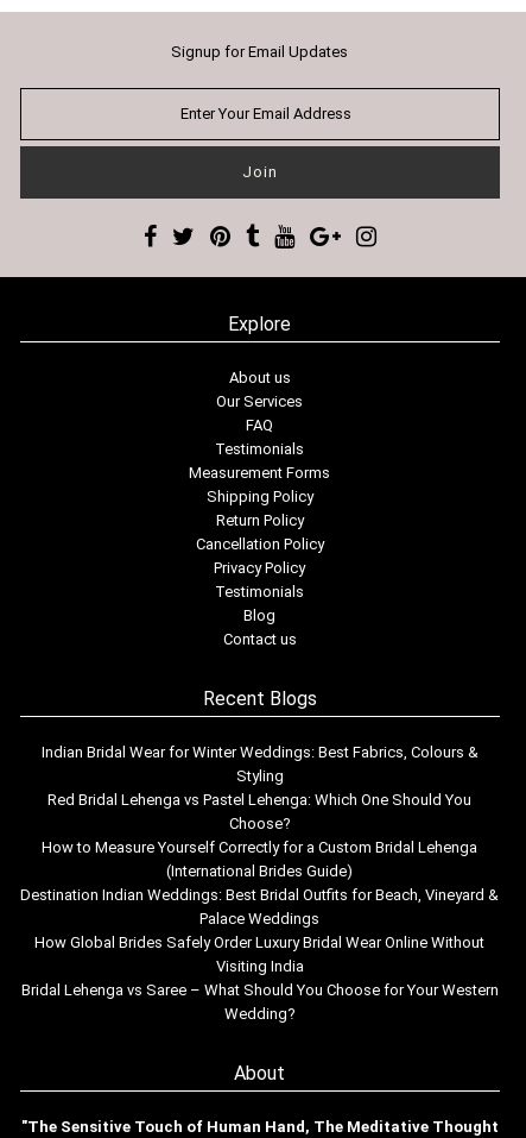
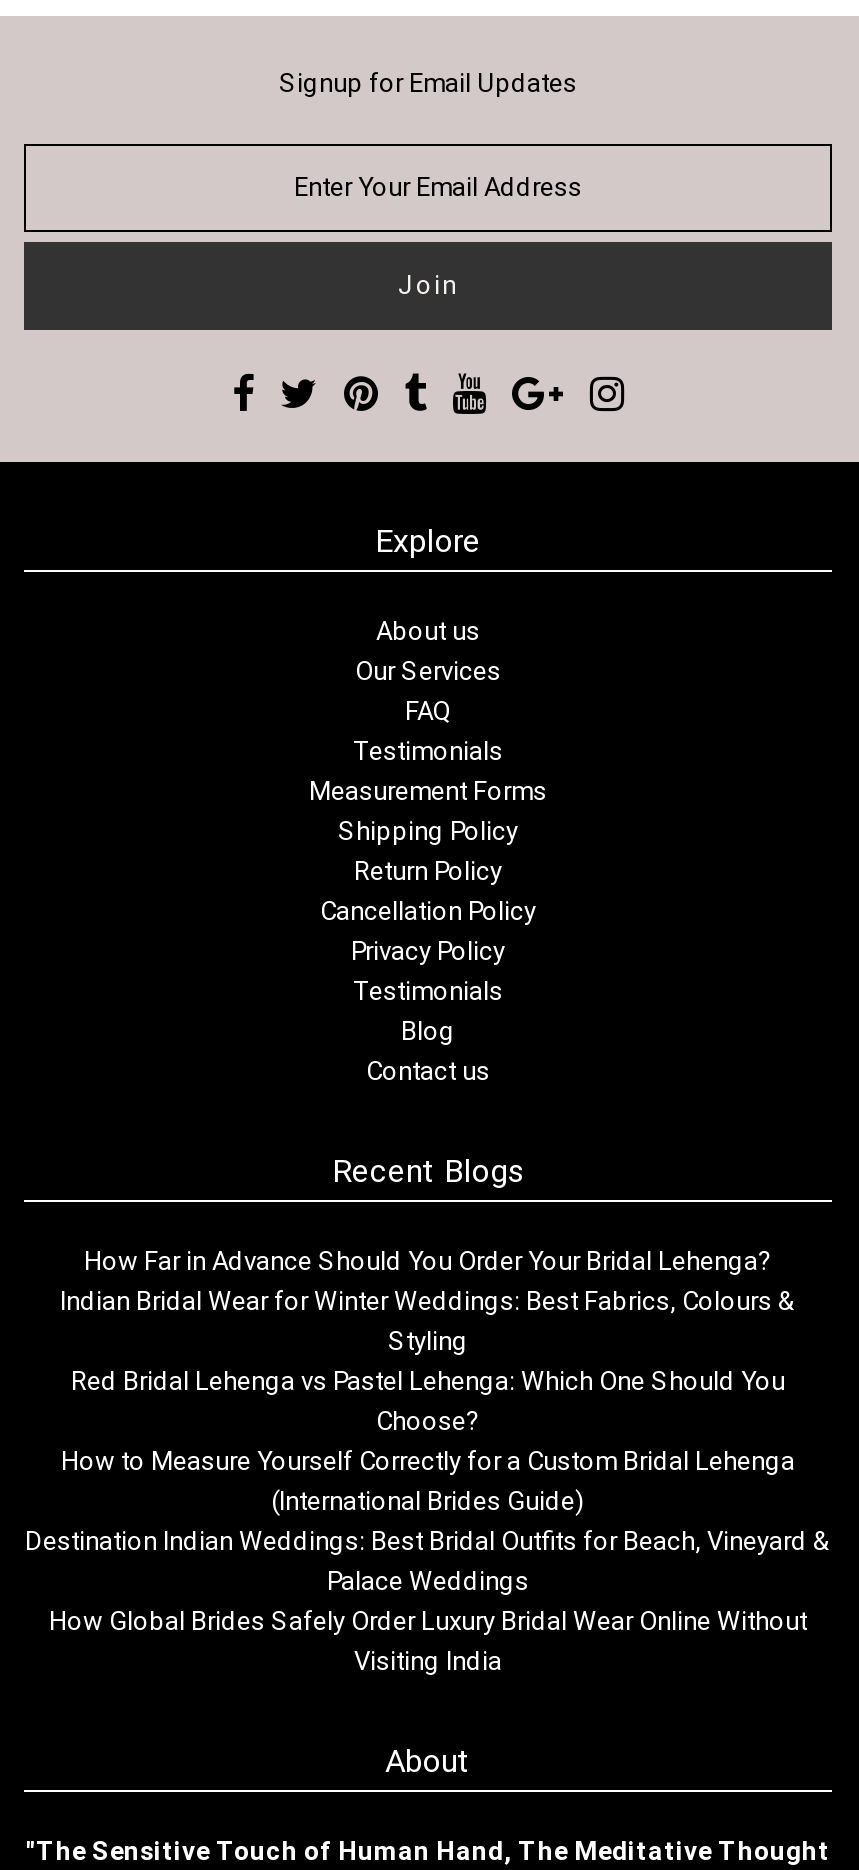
none -> [84,1245,772,1275] How Far in Advance Should You Order Your Bridal Lehenga?
moved [21,743,499,974] -> [25,1285,831,1675]: Indian Bridal Wear for Winter Weddings: Best Fabrics, Colours & | Styling | Red Bridal Lehenga vs Pastel Lehenga: Which One Should You | ... | How Global Brides Safely Order Luxury Bridal Wear Online Without | Visiting India
[21,980,499,1022] Bridal Lehenga vs Saree – What Should You Choose for Your Western | Wedding? -> none

